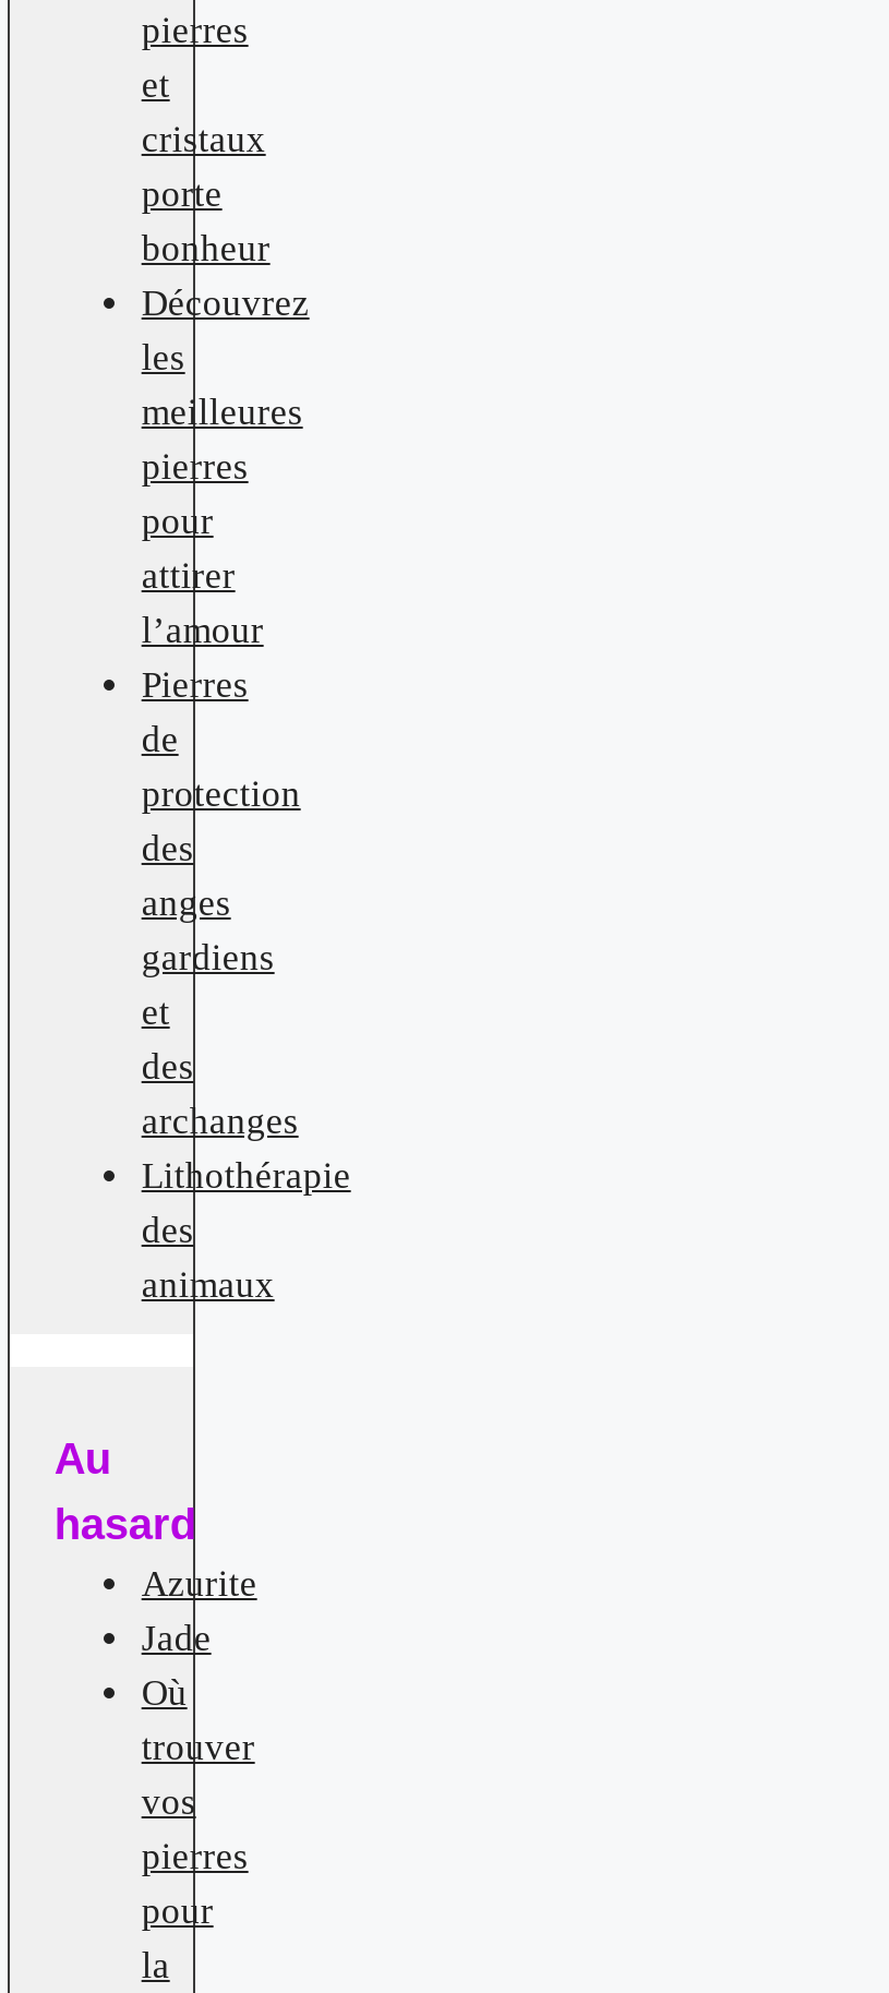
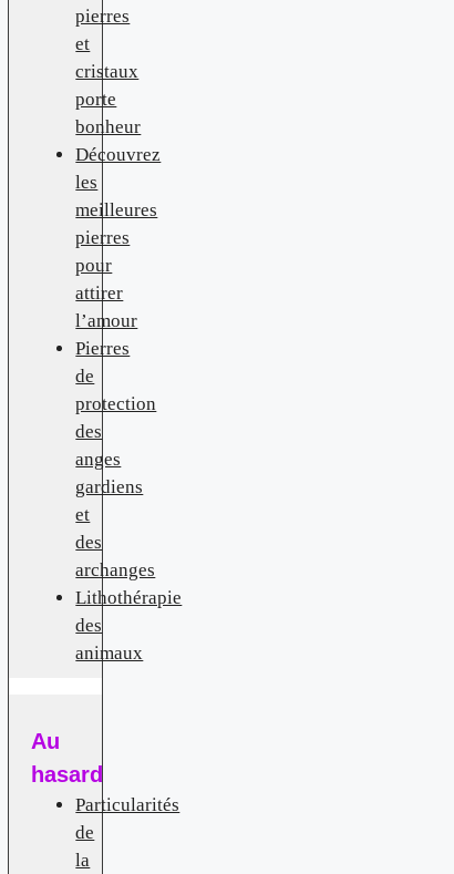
[141,1562,257,1931] Azurite | Jade | Où | trouver | vos | pierres | pour -> [76,794,180,843] Particularités | de

